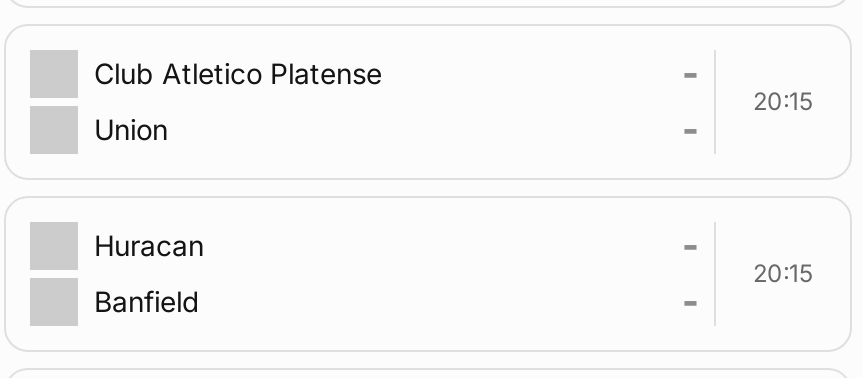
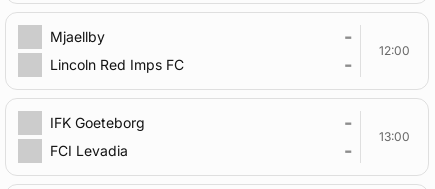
[94,55,382,89] Club Atletico Platense -> [50,27,105,44] Mjaellby
[753,85,813,115] 20:15 -> [379,42,410,57] 12:00
[94,111,168,145] Union -> [50,55,184,72] Lincoln Red Imps FC
[94,227,204,261] Huracan -> [50,113,145,130] IFK Goeteborg
[753,257,813,287] 20:15 -> [379,128,410,143] 13:00
[94,283,200,317] Banfield -> [50,141,128,158] FCI Levadia

